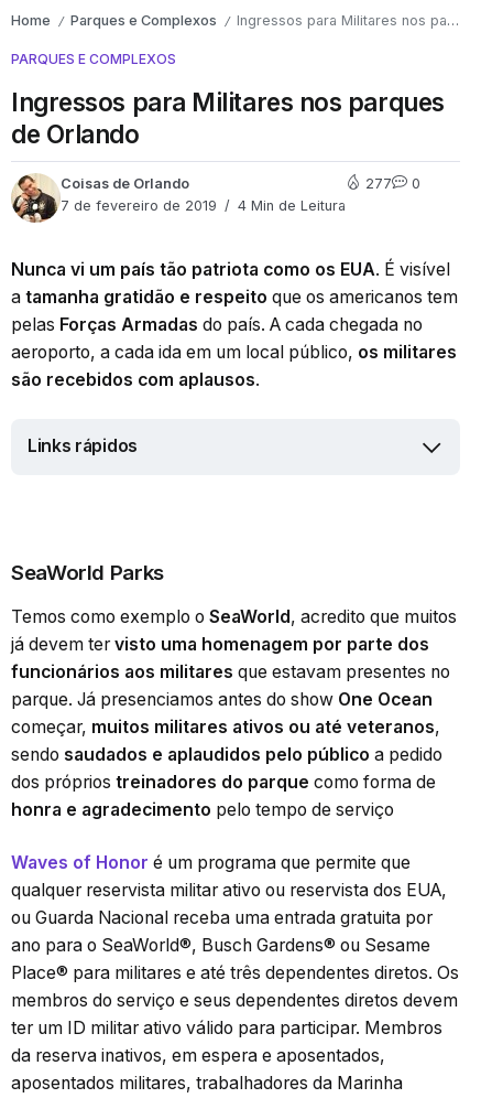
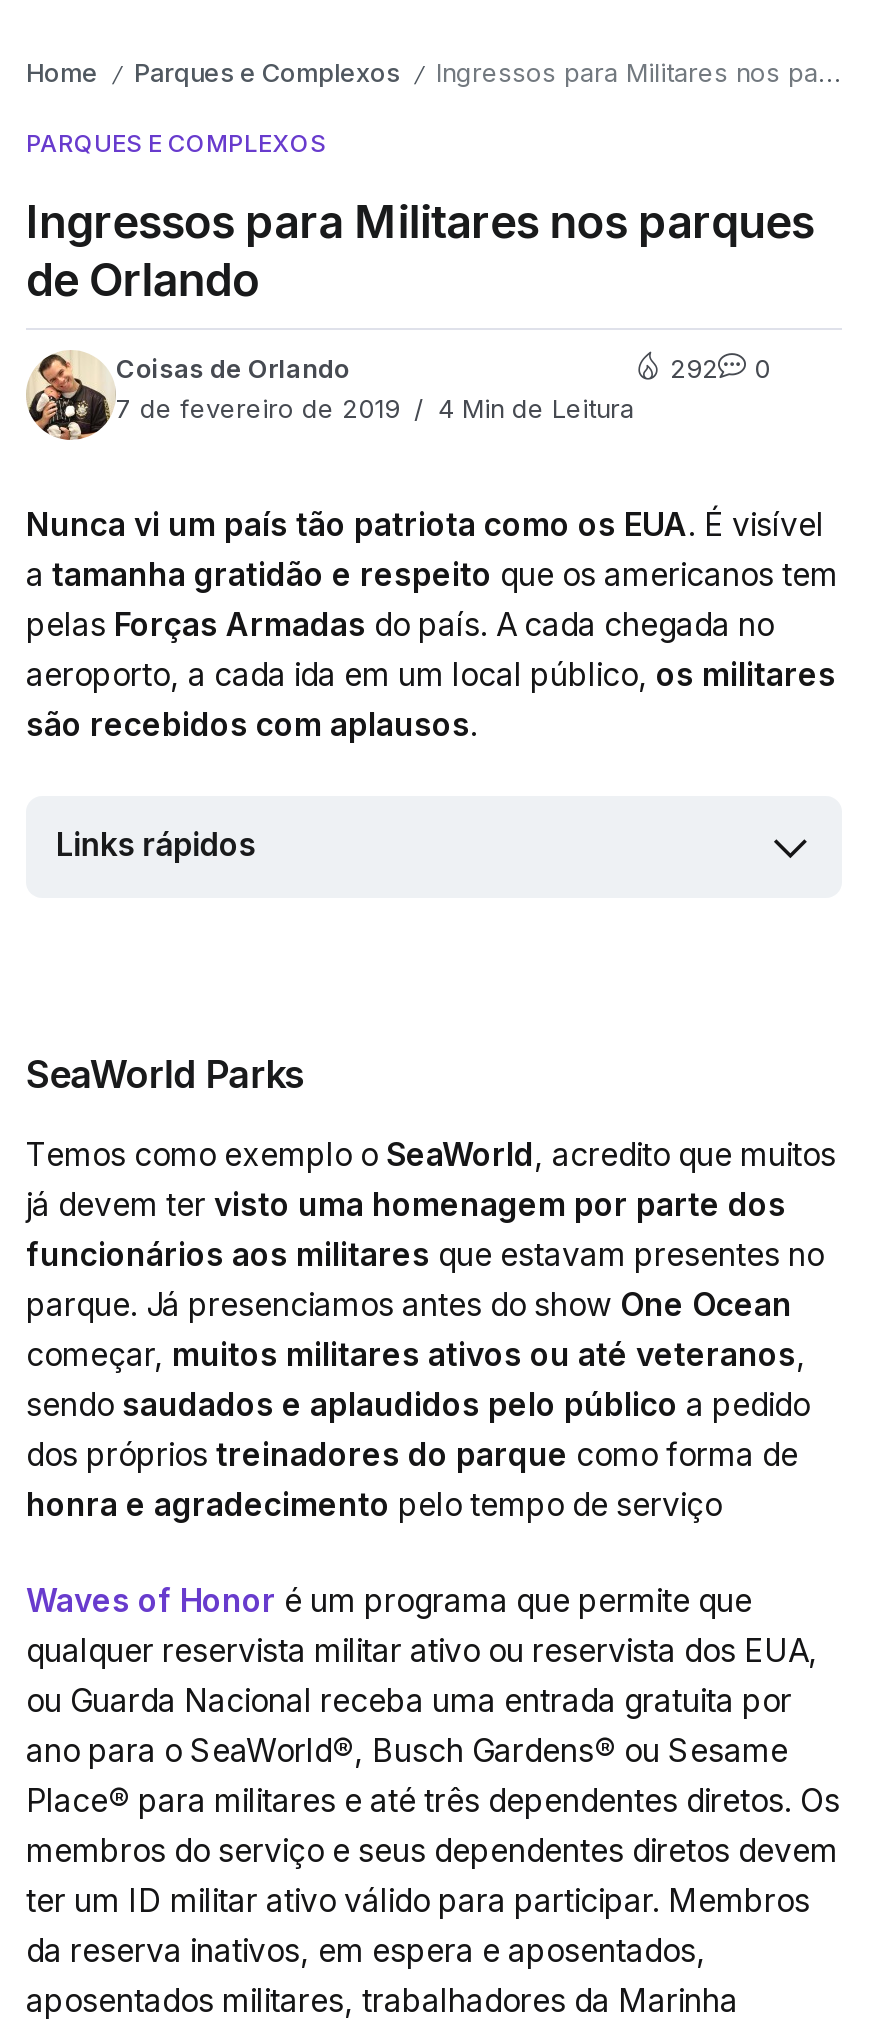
[365,176,420,192] 277 0 -> [670,355,770,385] 292 0

